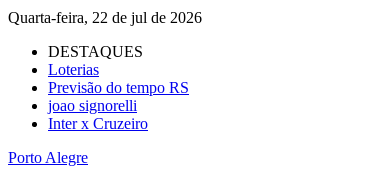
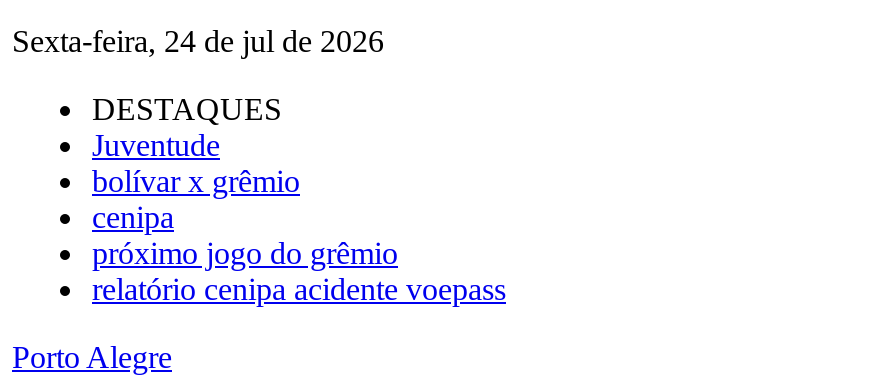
[8,9,202,26] Quarta-feira, 22 de jul de 2026 -> [12,24,384,58] Sexta-feira, 24 de jul de 2026
[48,61,189,132] Loterias | Previsão do tempo RS | joao signorelli | Inter x Cruzeiro -> [92,128,506,306] Juventude | bolívar x grêmio | cenipa | próximo jogo do grêmio | relatório cenipa acidente voepass

